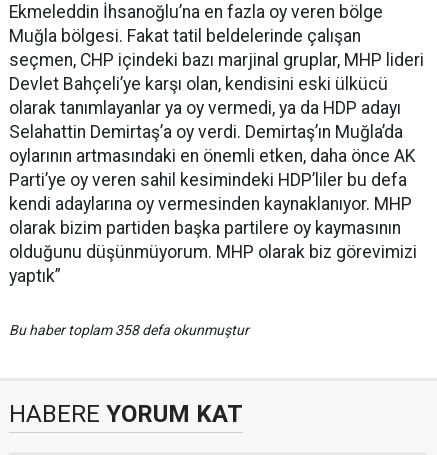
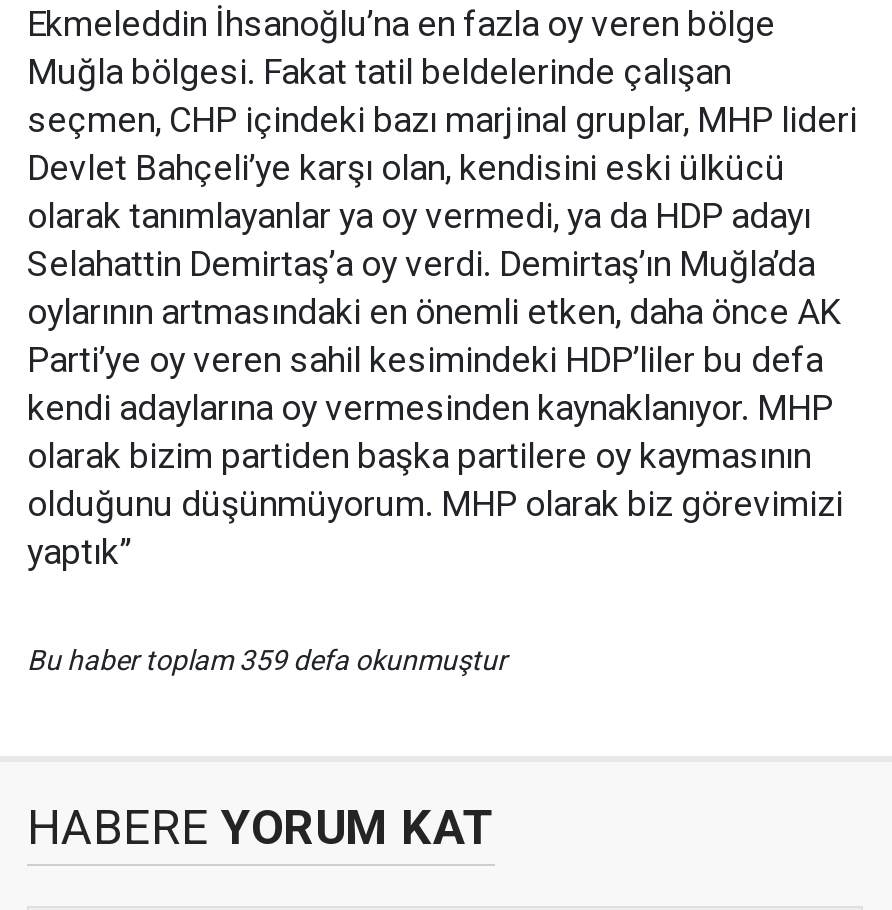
[9,322,249,338] Bu haber toplam 358 defa okunmuştur -> [27,644,507,676] Bu haber toplam 359 defa okunmuştur

